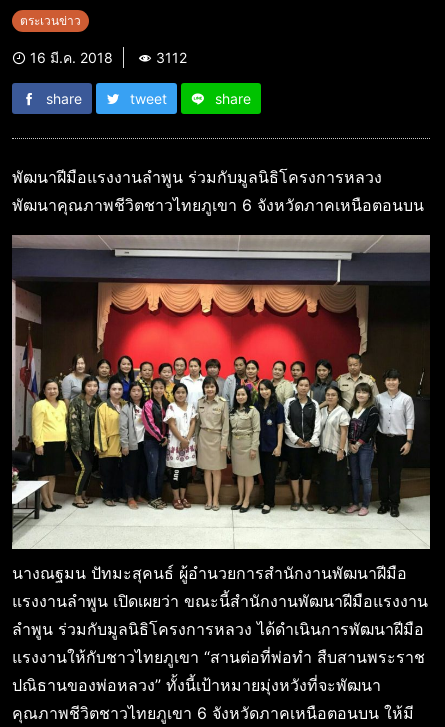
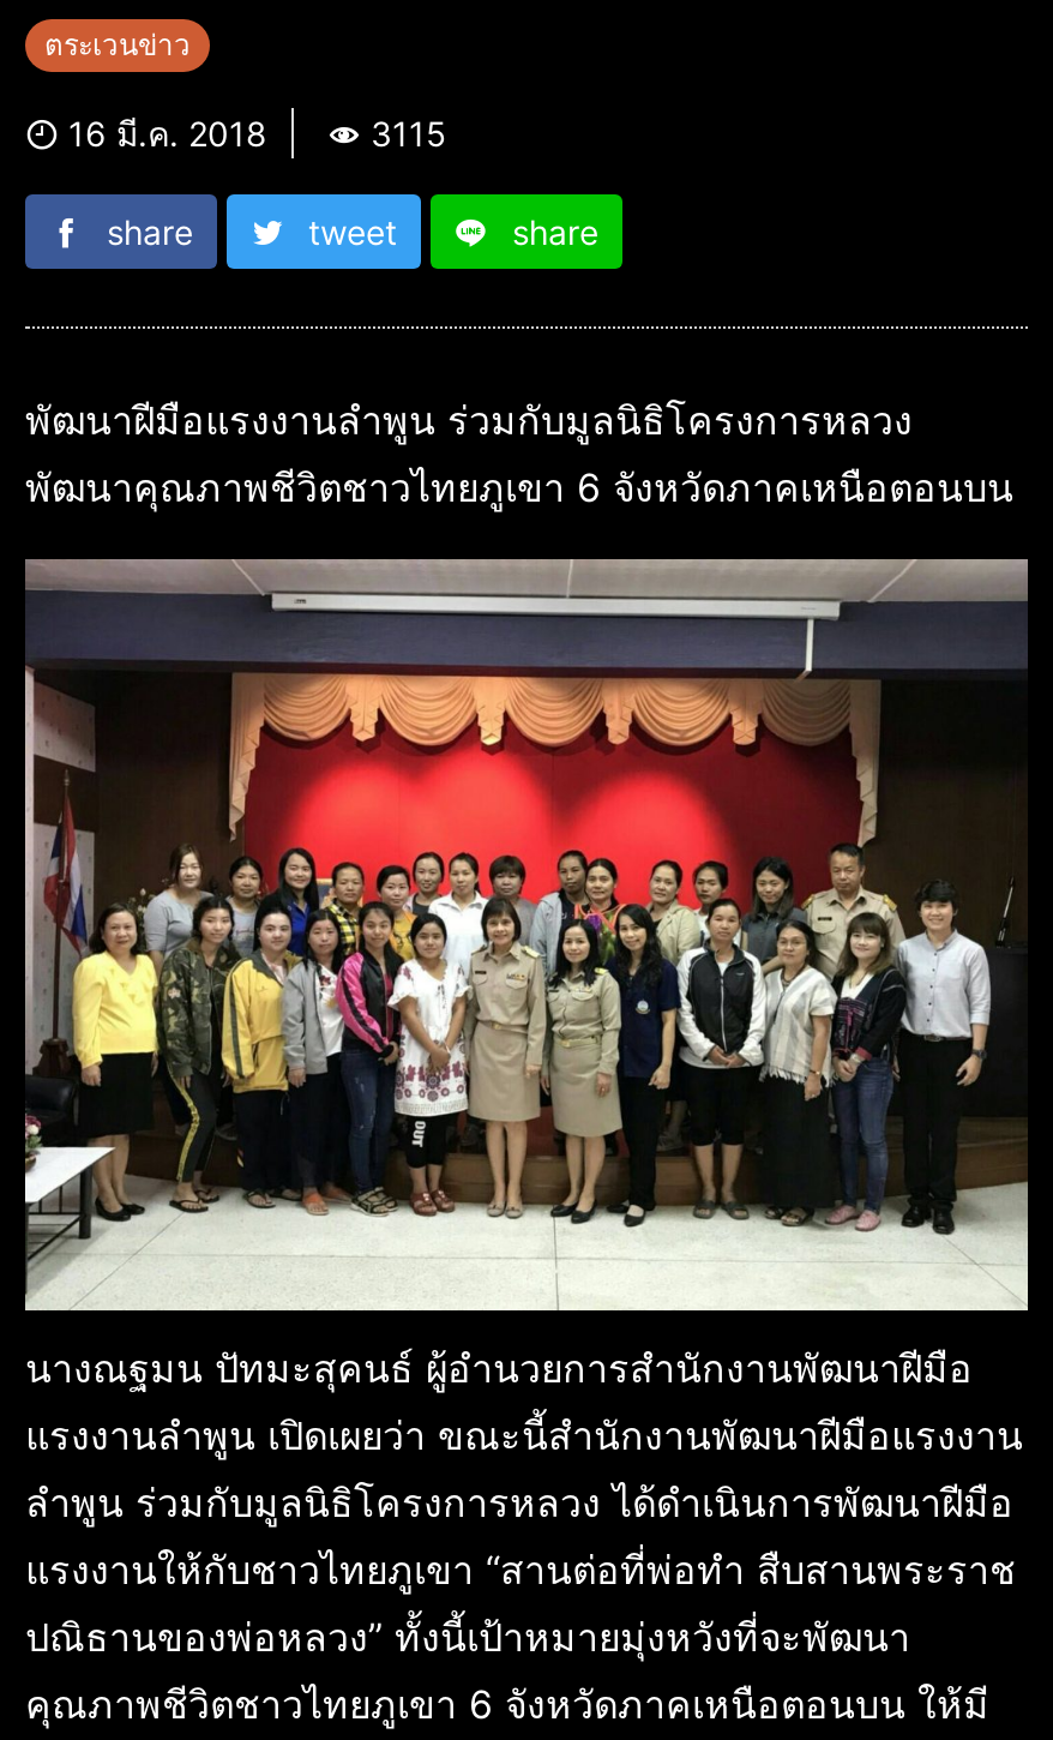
[152,49,187,66] 3112 -> [361,113,447,154] 3115

